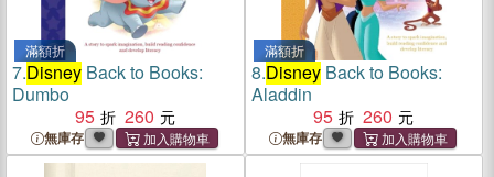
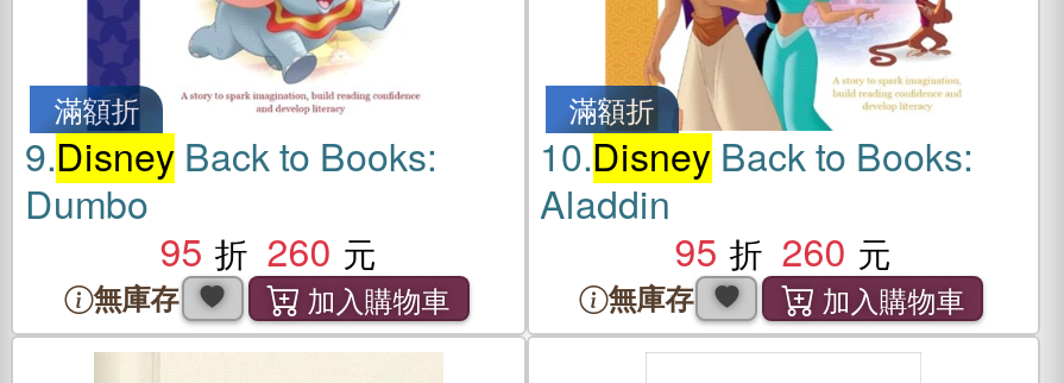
[12,59,203,85] 7.Disney Back to Books: -> [25,128,436,183] 9.Disney Back to Books:
[251,59,442,85] 8.DisneyBack to Books: -> [540,128,972,183] 10.DisneyBack to Books:

